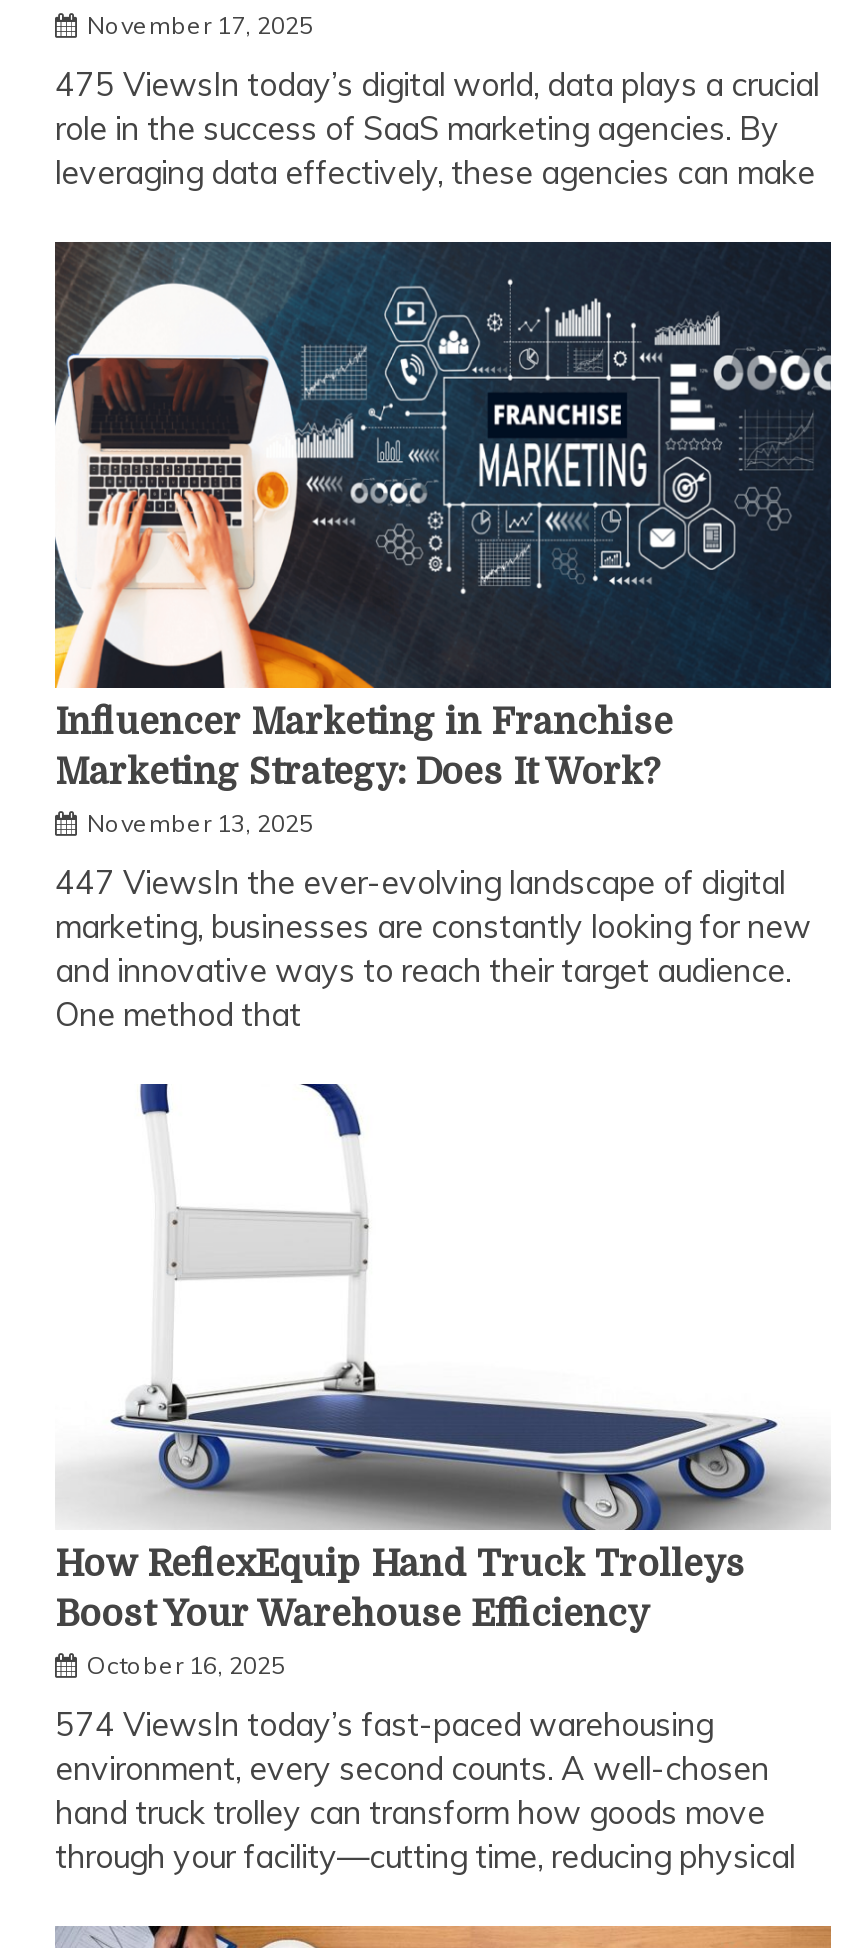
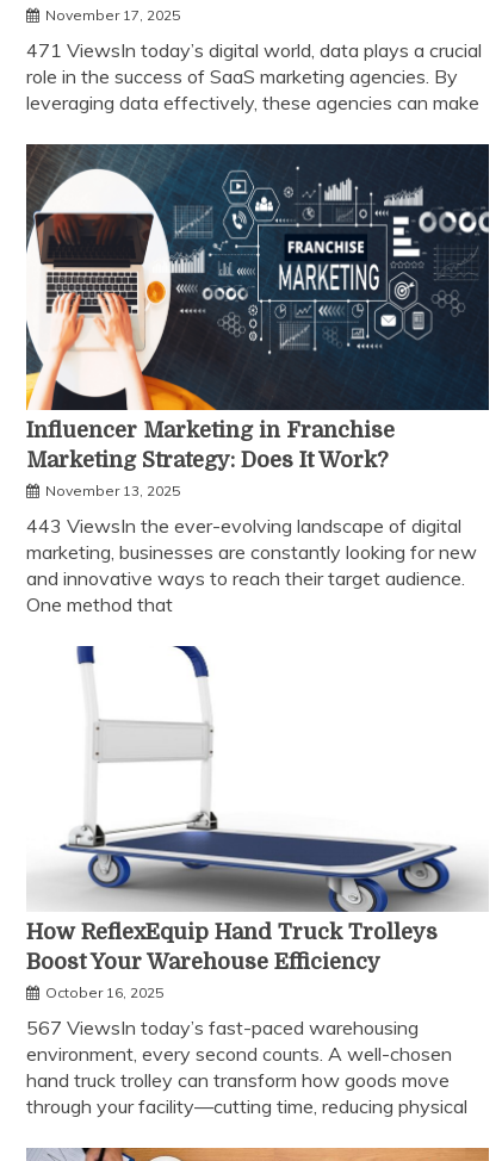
[55,65,819,105] 475 ViewsIn today’s digital world, data plays a crucial -> [26,39,482,62] 471 ViewsIn today’s digital world, data plays a crucial
[55,863,785,903] 447 ViewsIn the ever-evolving landscape of digital -> [26,514,461,538] 443 ViewsIn the ever-evolving landscape of digital
[55,1704,713,1744] 574 ViewsIn today’s fast-paced warehousing -> [26,1016,419,1040] 567 ViewsIn today’s fast-paced warehousing

